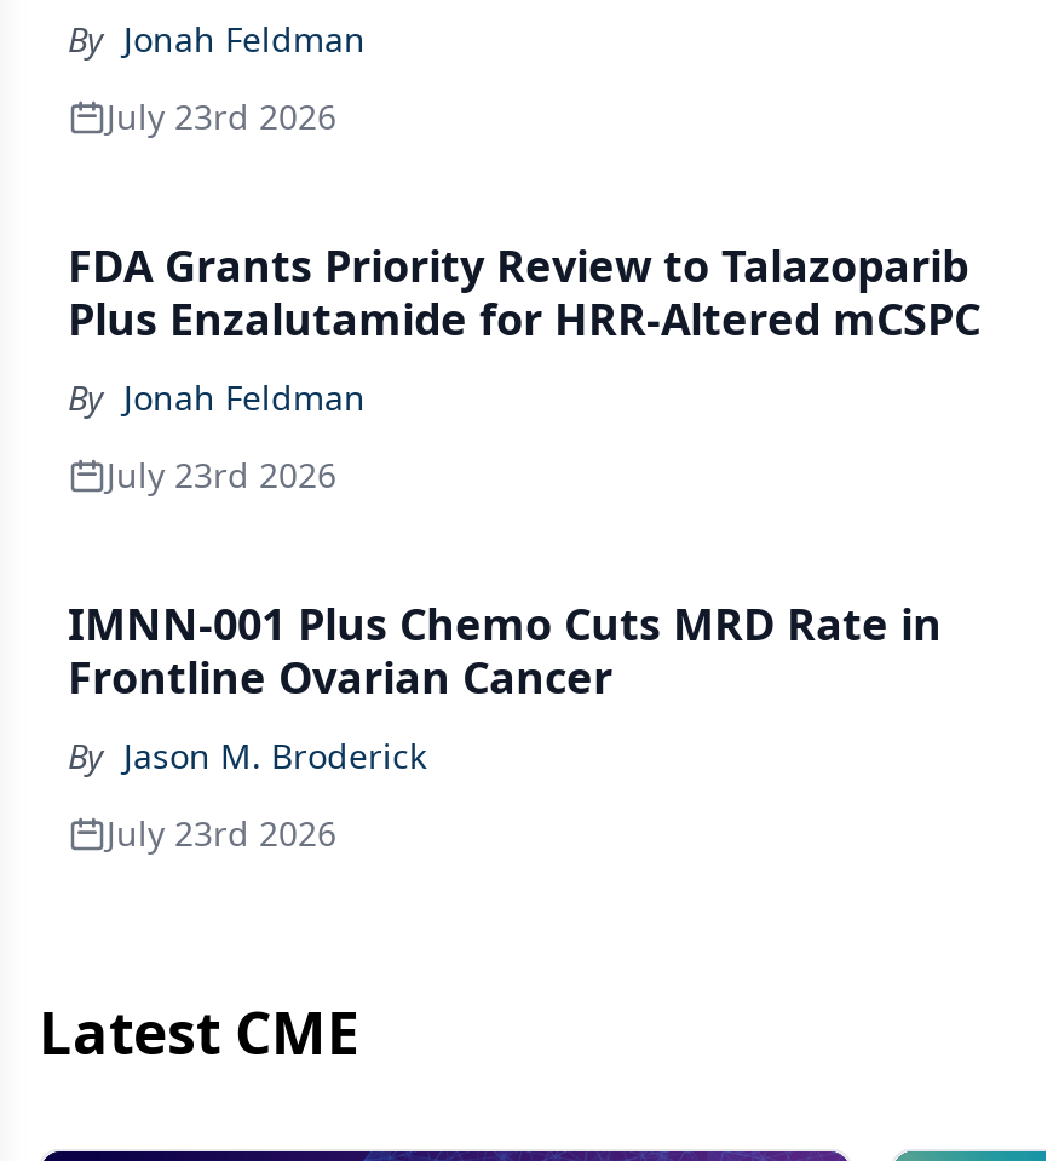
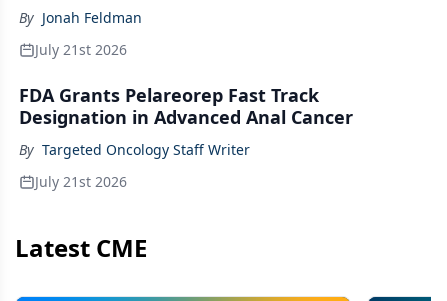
[68,93,980,856] July 23rd 2026 | FDA Grants Priority Review to Talazoparib | Plus Enzalutamide for HRR-Altered mCSPC | By Jonah Feldman | July 23rd 2026 | IMNN-001 Plus Chemo Cuts MRD Rate in | Frontline Ovarian Cancer | By Jason M. Broderick | July 23rd 2026 -> [19,40,353,191] July 21st 2026 | FDA Grants Pelareorep Fast Track | Designation in Advanced Anal Cancer | By Targeted Oncology Staff Writer | July 21st 2026

